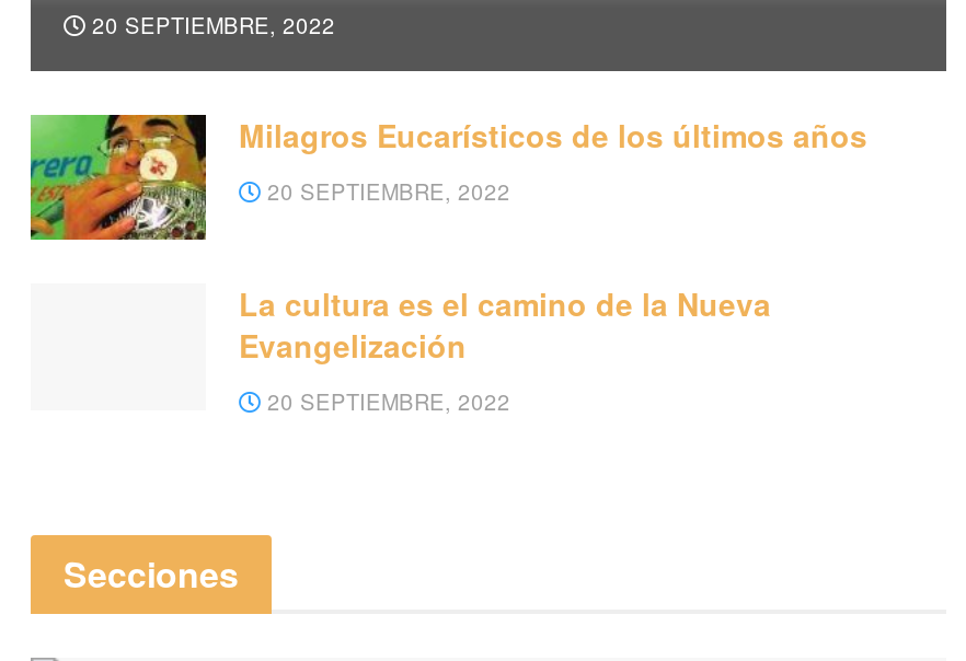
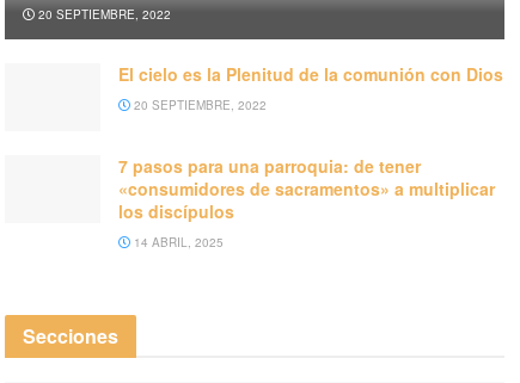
[28,112,208,243] [image] -> none
[239,114,867,157] Milagros Eucarísticos de los últimos años -> [118,62,503,86] El cielo es la Plenitud de la comunión con Dios
[239,283,771,418] La cultura es el camino de la Nueva | Evangelización | 20 SEPTIEMBRE, 2022 -> [118,154,495,251] 7 pasos para una parroquia: de tener | «consumidores de sacramentos» a multiplicar | los discípulos | 14 ABRIL, 2025

